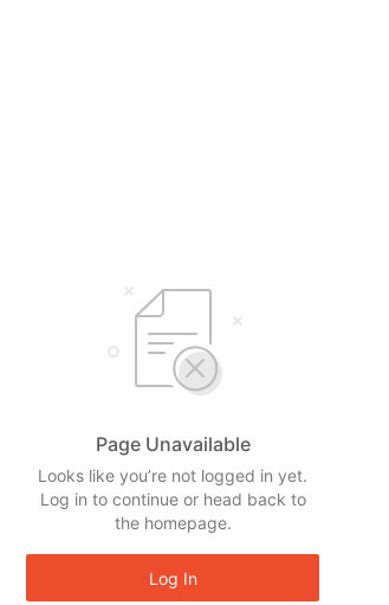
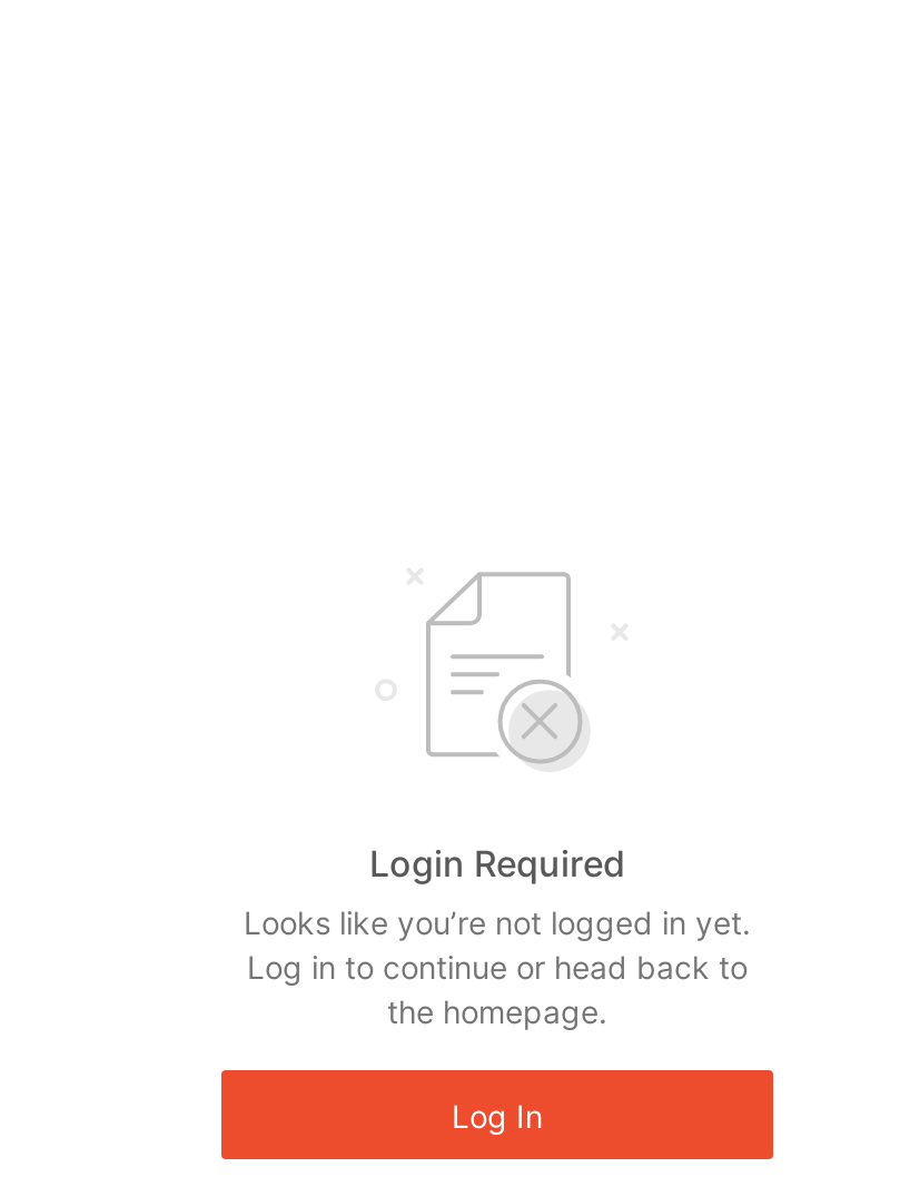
[95,432,250,456] Page Unavailable -> [369,841,625,886] Login Required

